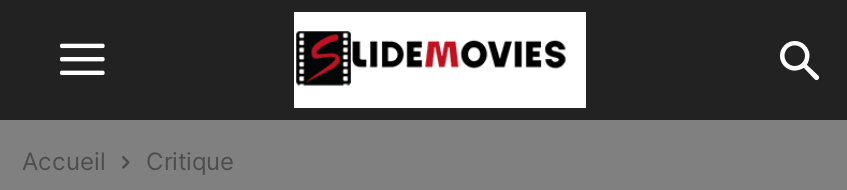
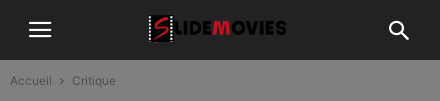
[292,10,588,110] [image] -> [146,6,292,54] [image]

